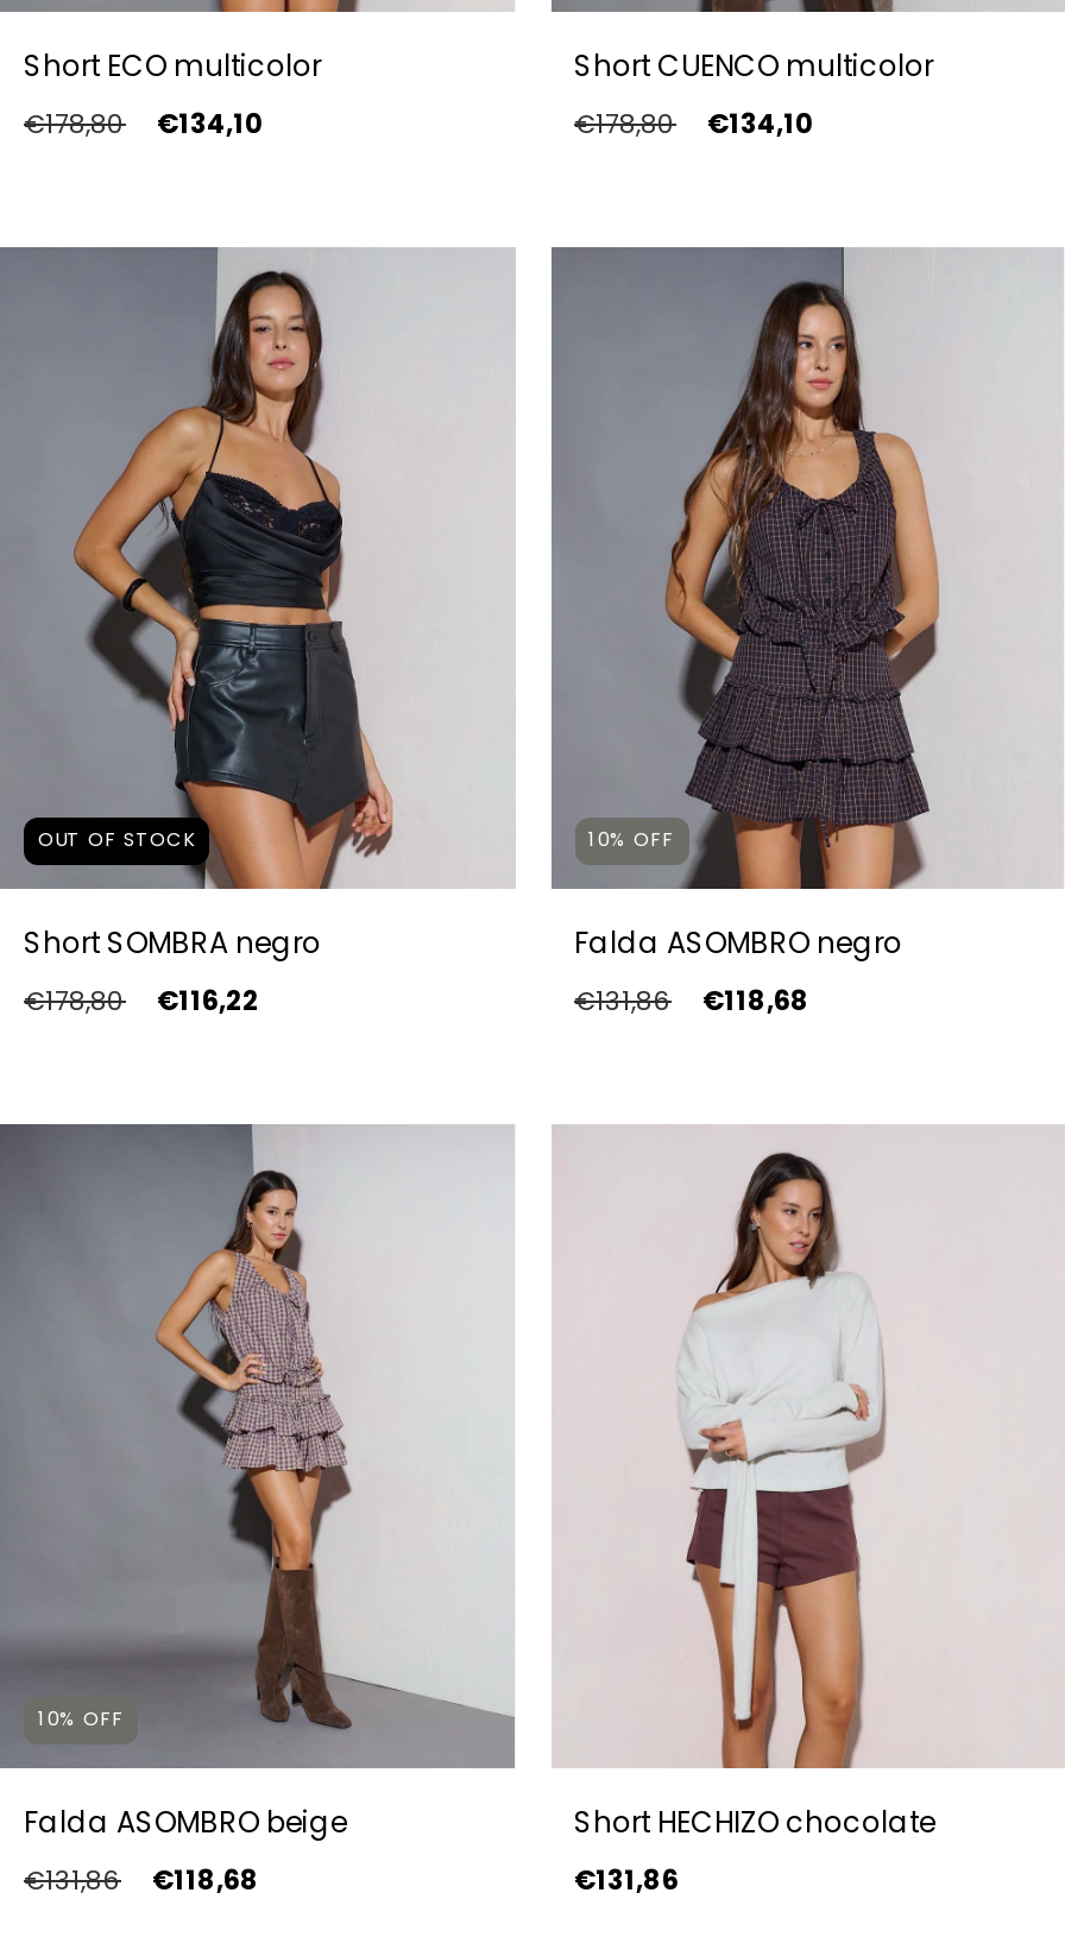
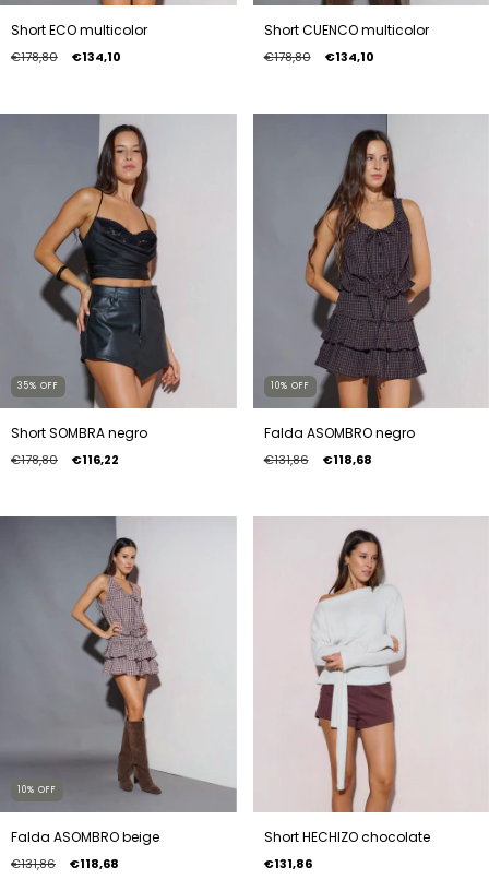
[38,828,195,854] OUT OF STOCK -> [17,380,59,392] 35% OFF

